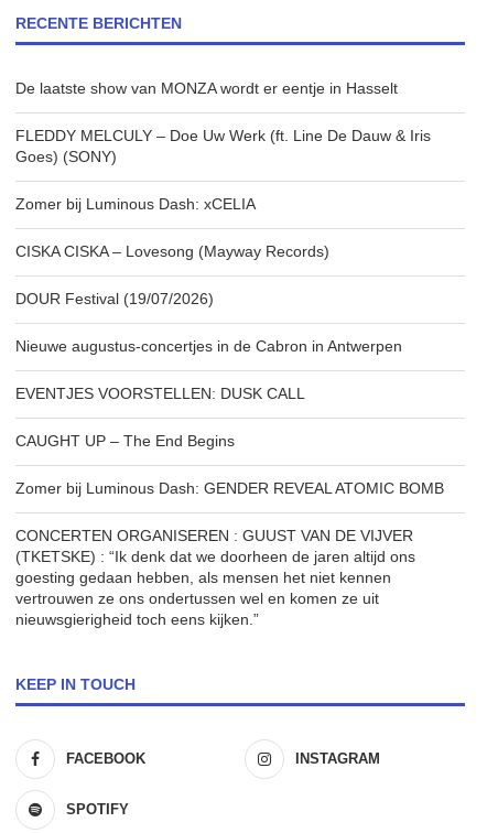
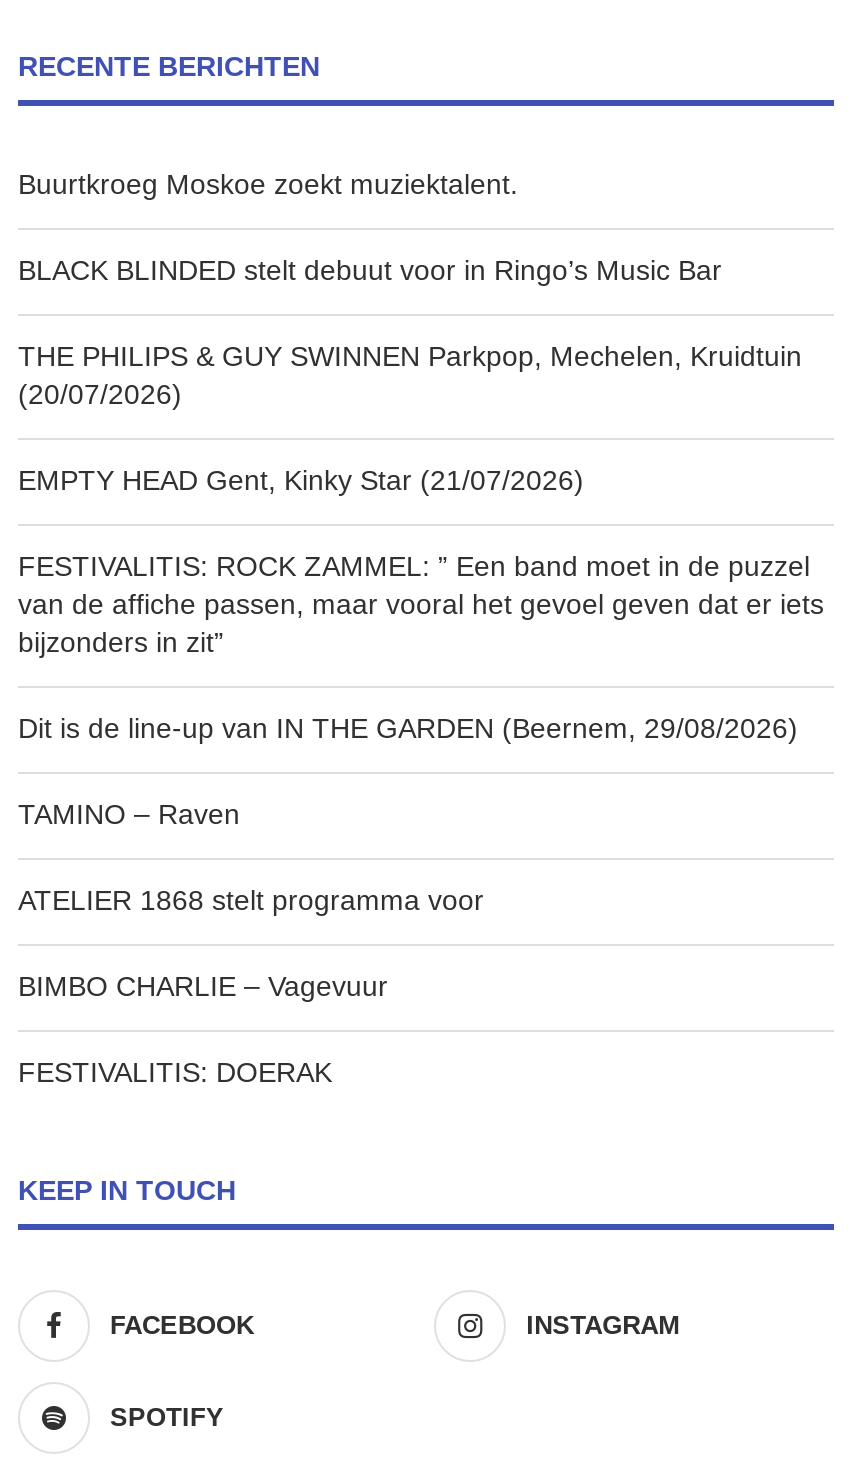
[15,80,398,97] De laatste show van MONZA wordt er eentje in Hasselt -> [18,169,518,201] Buurtkroeg Moskoe zoekt muziektalent.
[15,127,431,166] FLEDDY MELCULY – Doe Uw Werk (ft. Line De Dauw & Iris | Goes) (SONY) -> [18,255,722,287] BLACK BLINDED stelt debuut voor in Ringo’s Music Bar
[15,195,256,213] Zomer bij Luminous Dash: xCELIA -> [18,341,802,411] THE PHILIPS & GUY SWINNEN Parkpop, Mechelen, Kruidtuin | (20/07/2026)
[15,243,329,260] CISKA CISKA – Lovesong (Mayway Records) -> [18,465,584,497] EMPTY HEAD Gent, Kinky Star (21/07/2026)
[15,290,214,308] DOUR Festival (19/07/2026) -> [18,551,824,659] FESTIVALITIS: ROCK ZAMMEL: ” Een band moet in de puzzel | van de affiche passen, maar vooral het gevoel geven dat er iets | bijzonders in zit”
[15,338,402,355] Nieuwe augustus-concertjes in de Cabron in Antwerpen -> [18,713,798,745] Dit is de line-up van IN THE GARDEN (Beernem, 29/08/2026)
[15,385,305,403] EVENTJES VOORSTELLEN: DUSK CALL -> [18,799,240,831] TAMINO – Raven
[15,432,235,450] CAUGHT UP – The End Begins -> [18,885,484,917] ATELIER 1868 stelt programma voor
[15,480,444,497] Zomer bij Luminous Dash: GENDER REVEAL ATOMIC BOMB -> [18,971,388,1003] BIMBO CHARLIE – Vagevuur
[15,527,415,628] CONCERTEN ORGANISEREN : GUUST VAN DE VIJVER | (TKETSKE) : “Ik denk dat we doorheen de jaren altijd ons | goesting gedaan hebben, als mensen het niet kennen | vertrouwen ze ons ondertussen wel en komen ze uit | nieuwsgierigheid toch eens kijken.” -> [18,1057,332,1089] FESTIVALITIS: DOERAK

